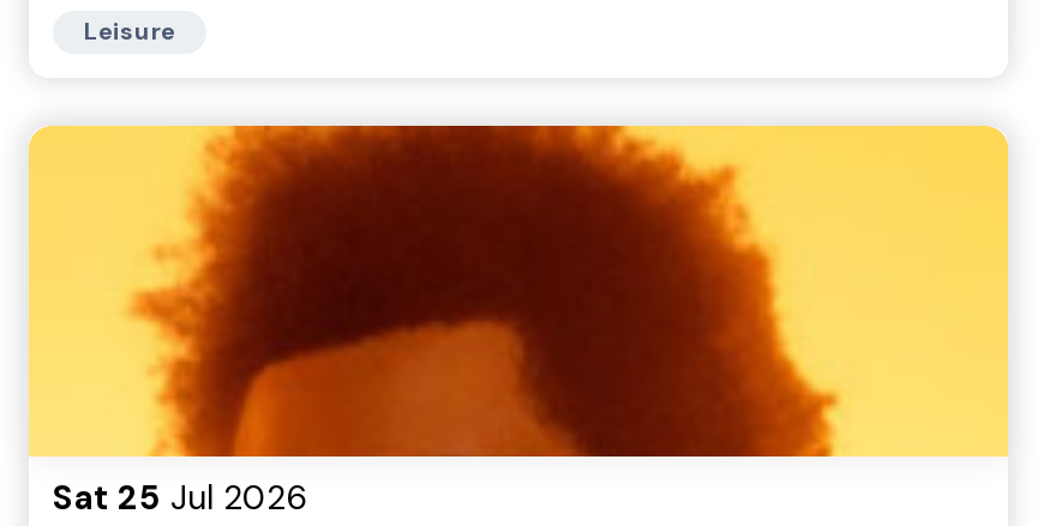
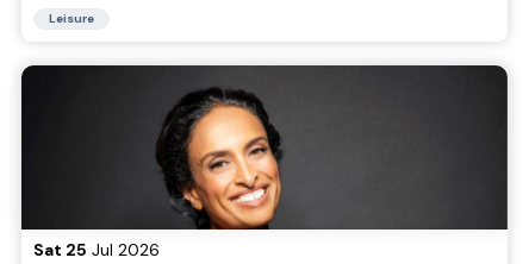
[29,123,1011,459] [image] -> [20,64,509,231] [image]

